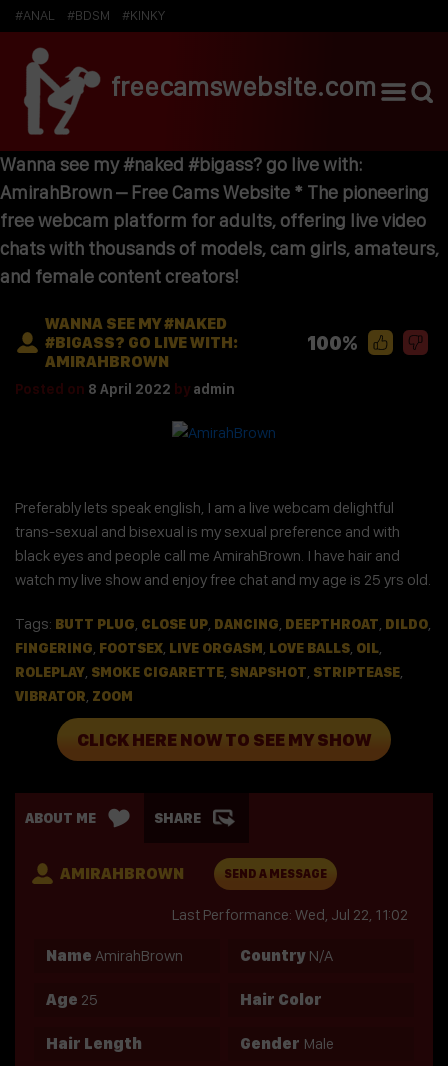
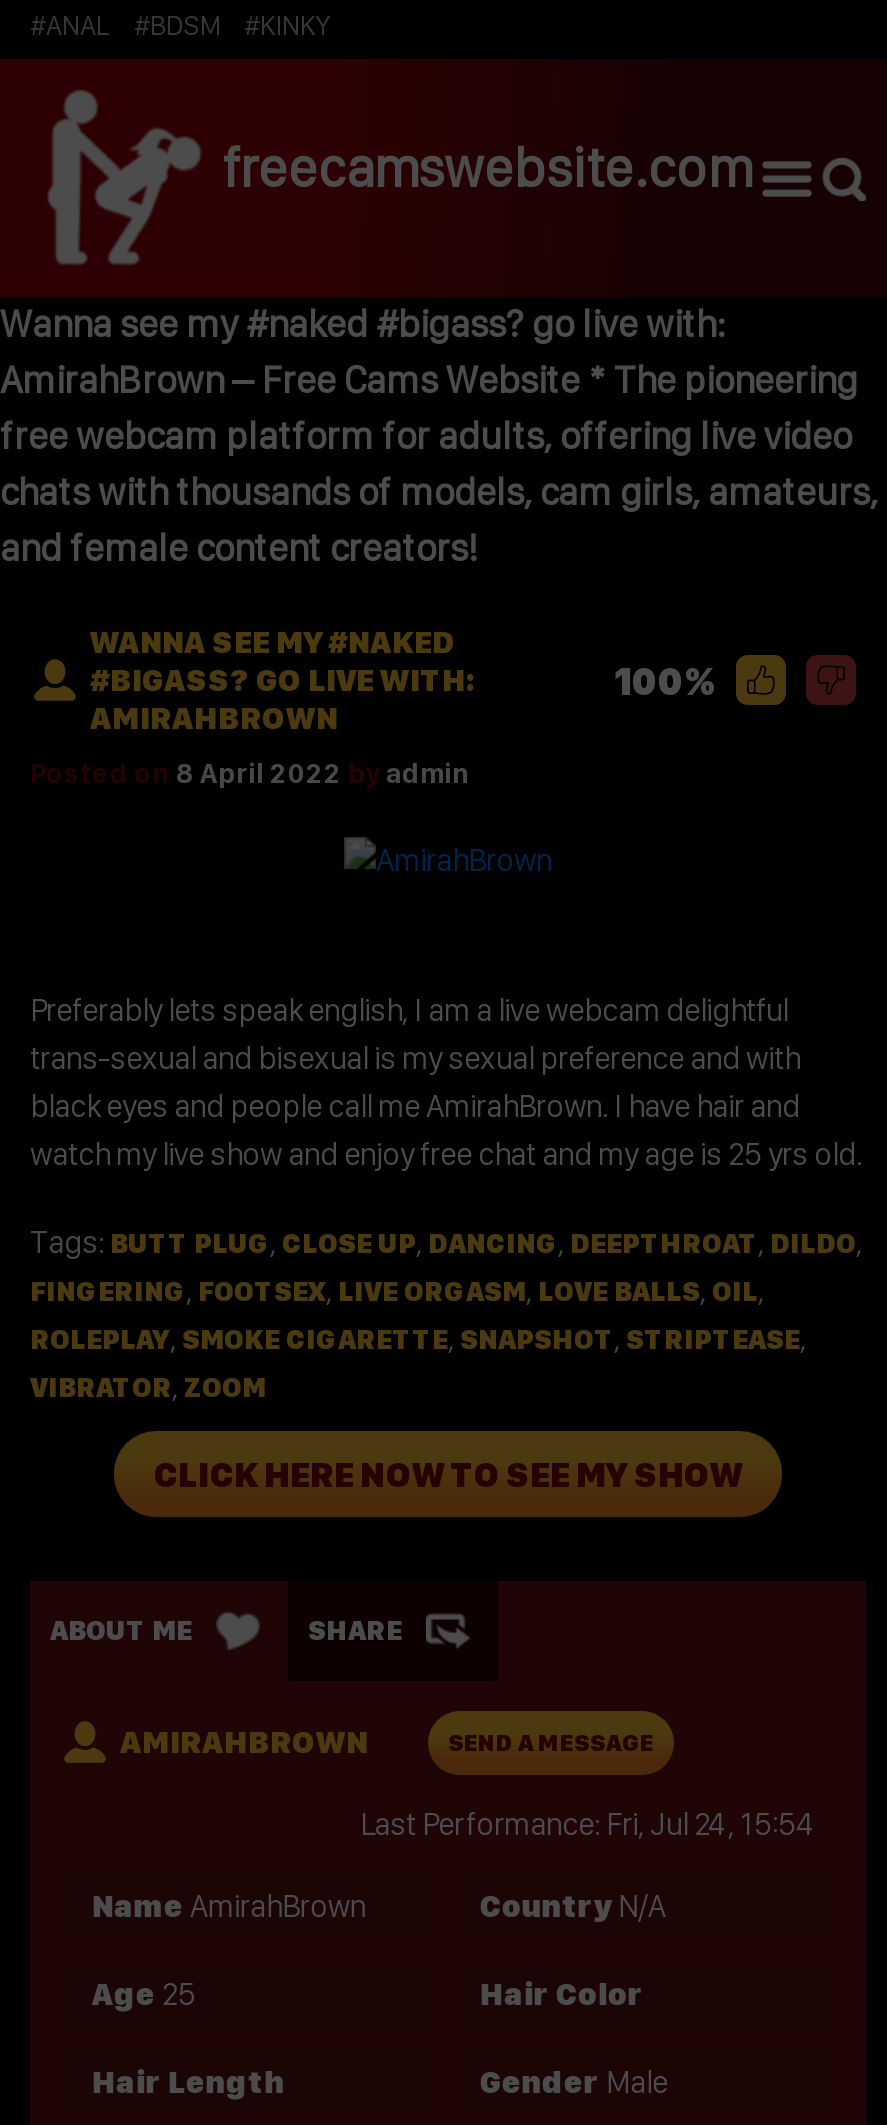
[172,905,408,924] Last Performance: Wed, Jul 22, 11:02 -> [360,1805,816,1843] Last Performance: Fri, Jul 24, 15:54

